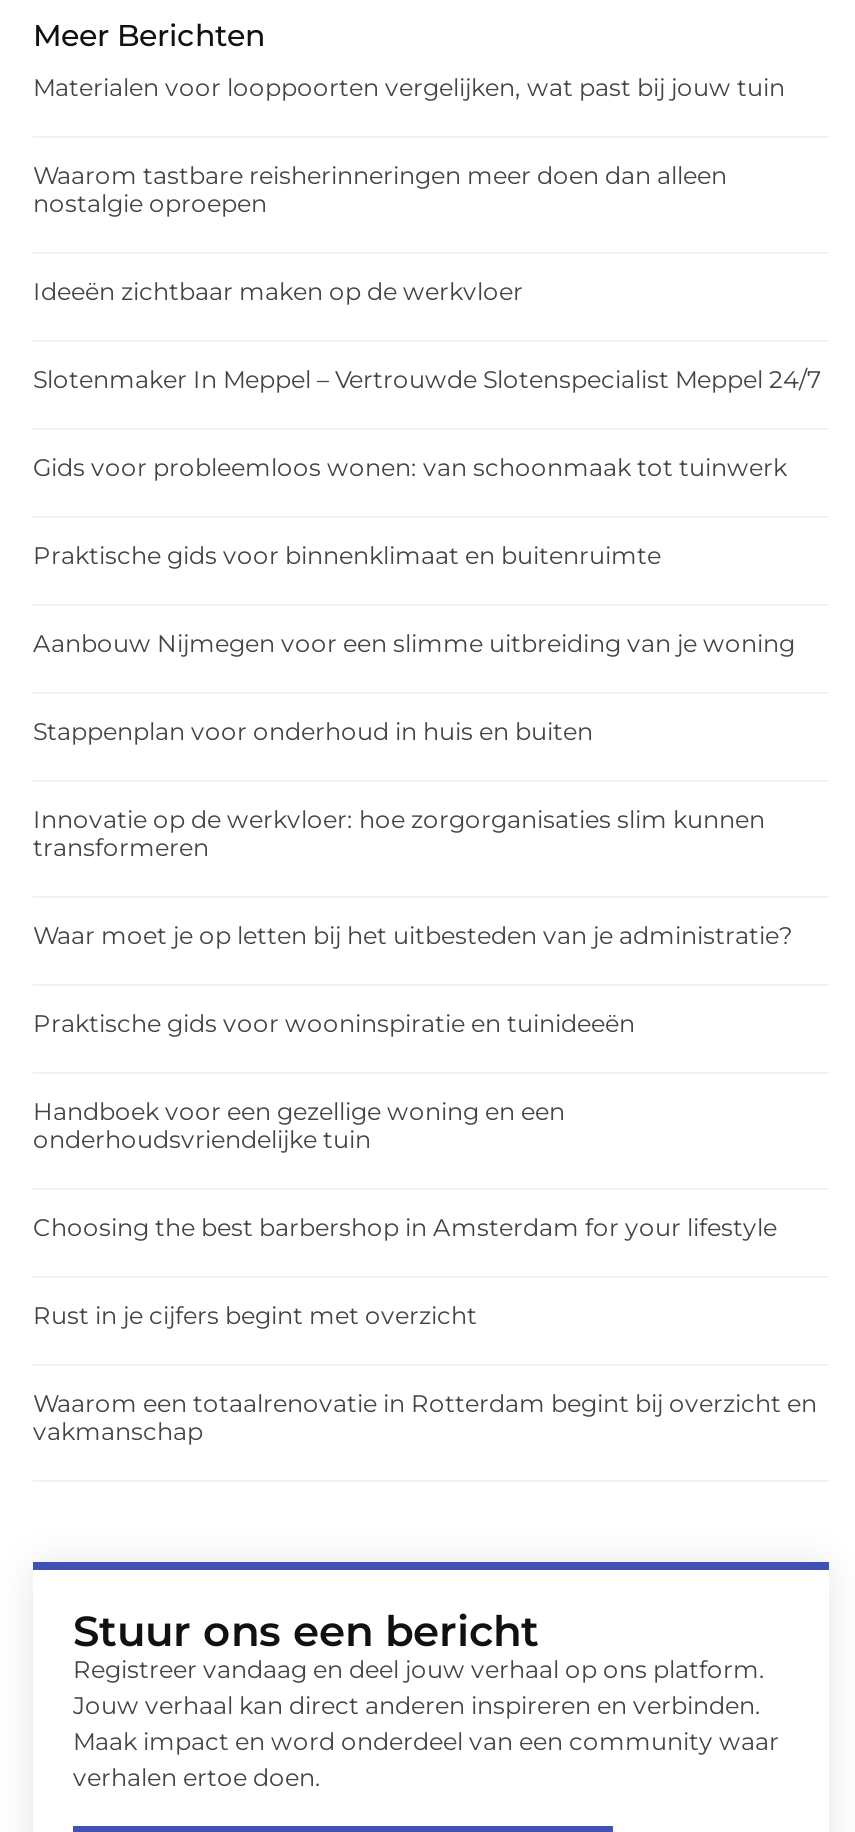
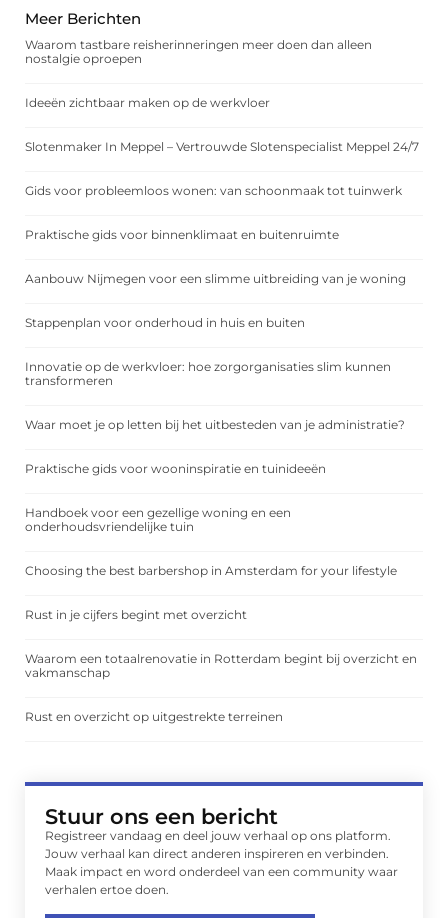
[33,73,785,103] Materialen voor looppoorten vergelijken, wat past bij jouw tuin -> none
moved [33,161,821,1447] -> [25,37,419,680]: Waarom tastbare reisherinneringen meer doen dan alleen | nostalgie oproepen | Ideeën zichtbaar maken op de werkvloer | ... | Waarom een totaalrenovatie in Rotterdam begint bij overzicht en | vakmanschap
none -> [25,709,283,724] Rust en overzicht op uitgestrekte terreinen

